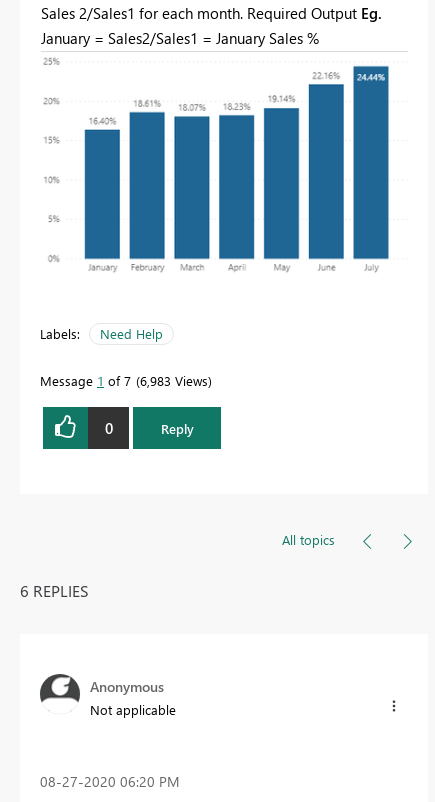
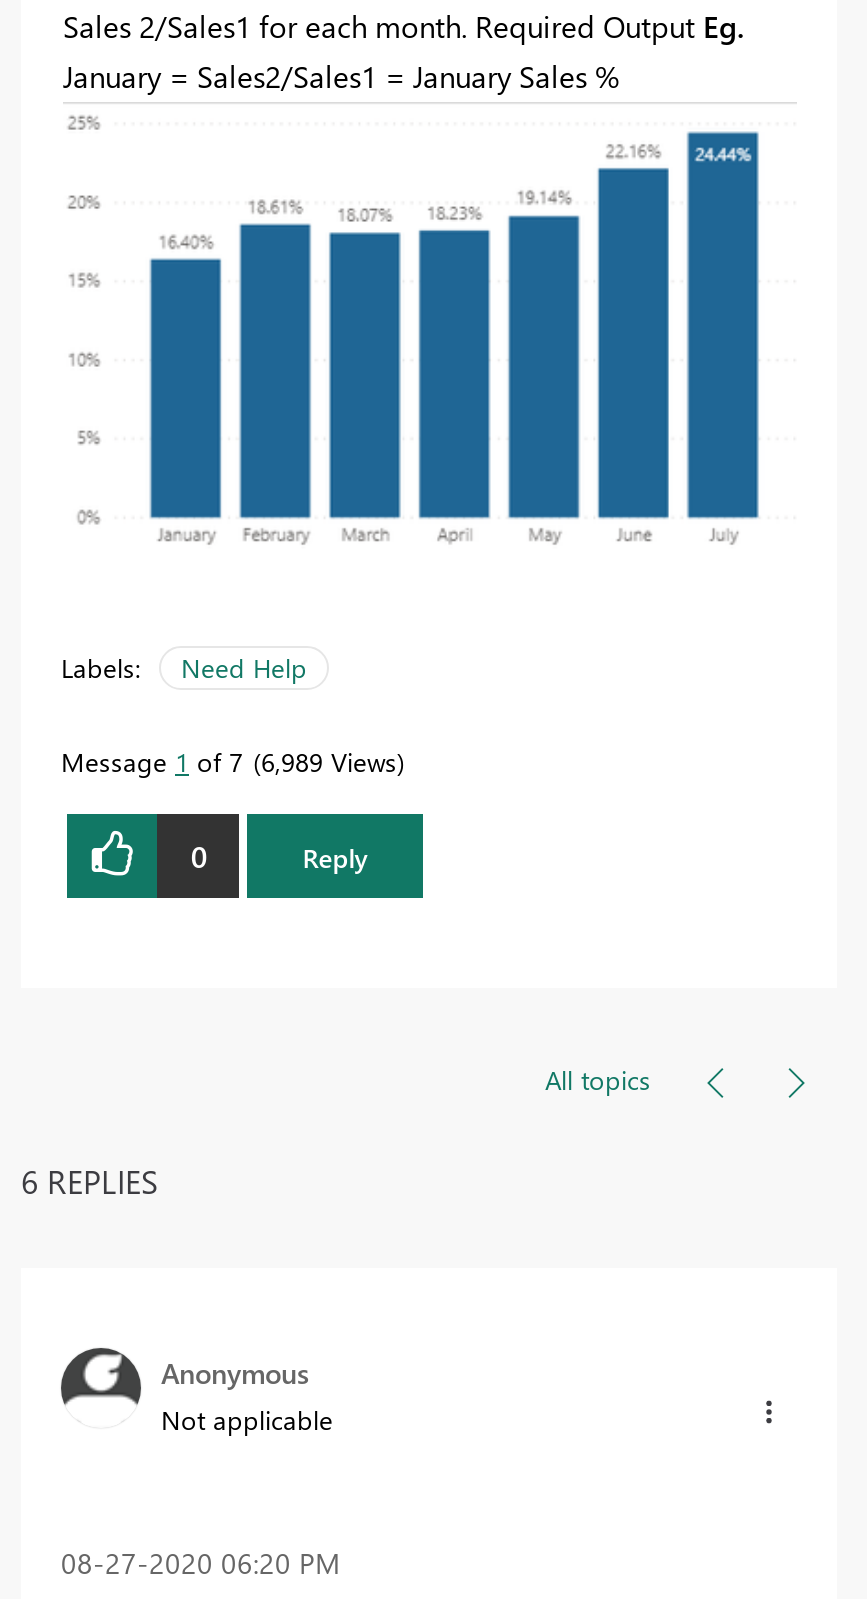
[40,372,208,389] Message 1 of 7 6,983 Views -> [61,744,397,778] Message 1 of 7 6,989 Views

